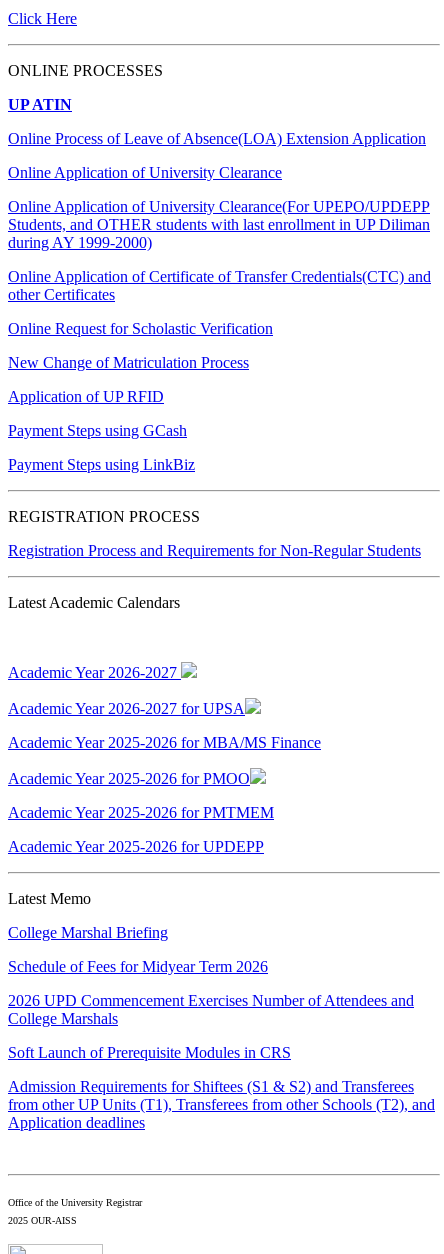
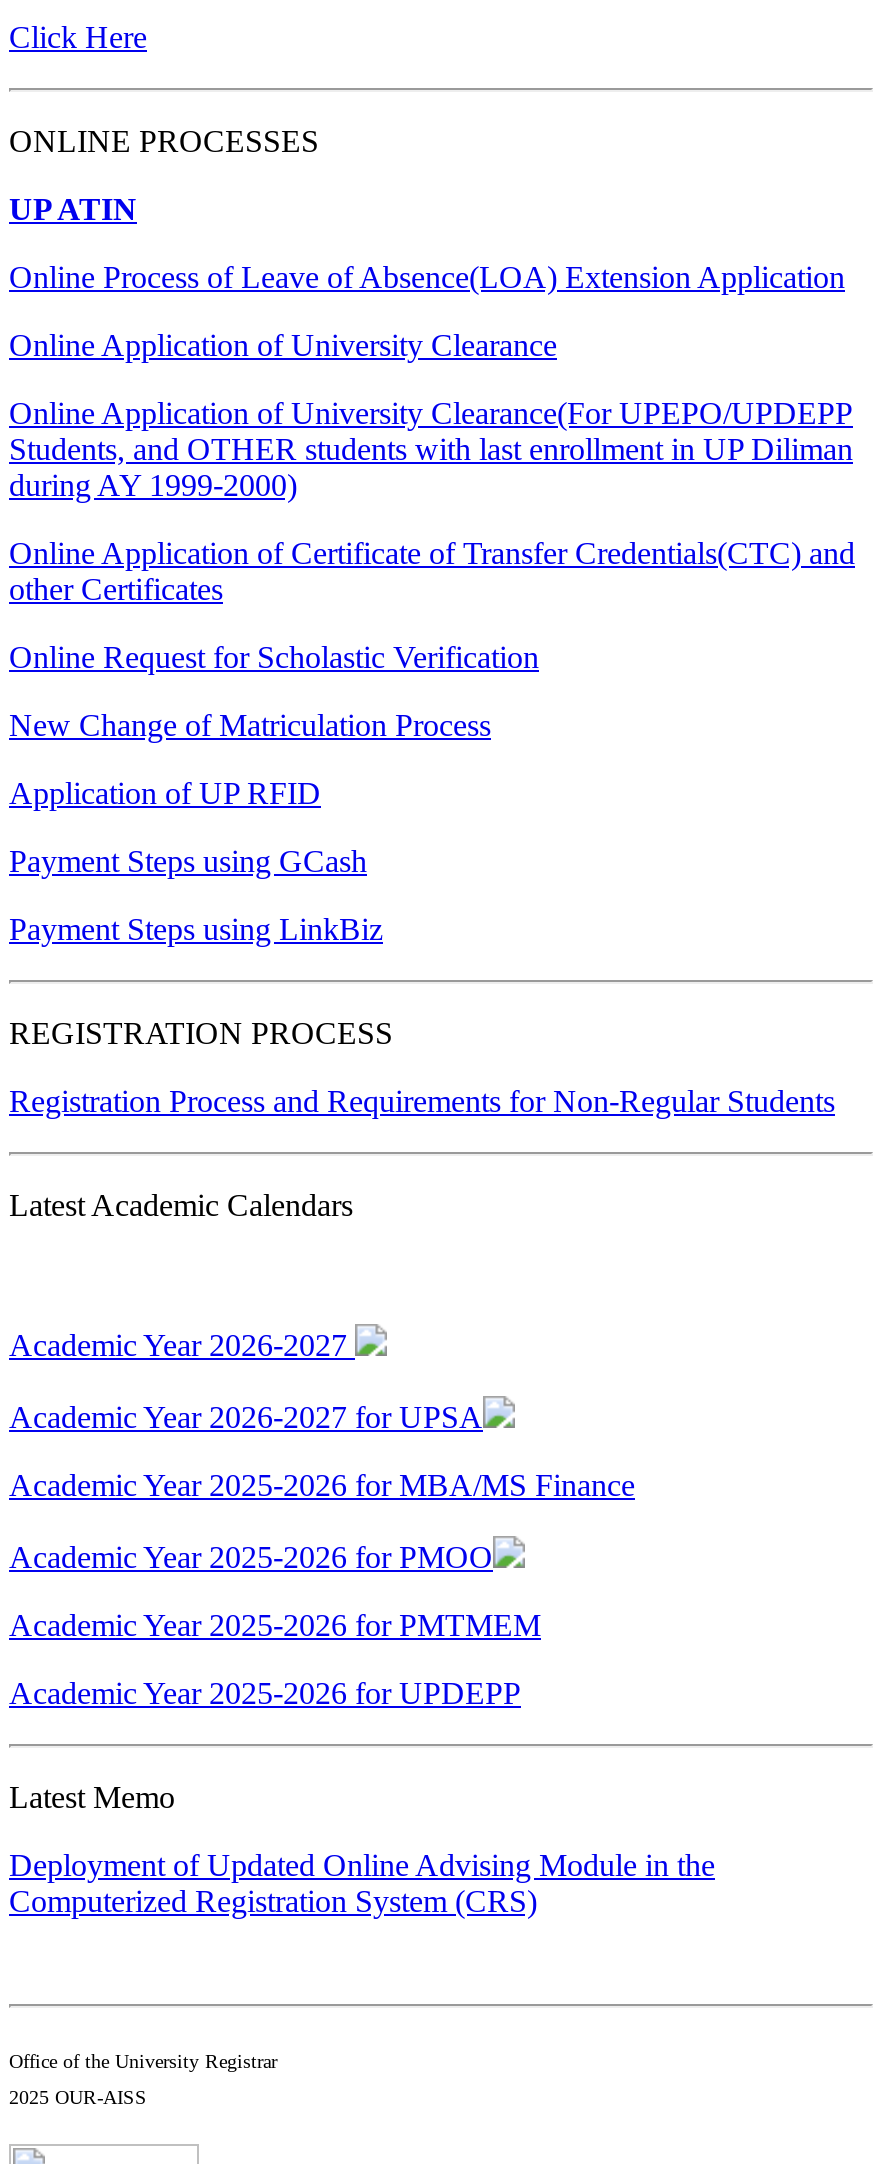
[8,924,435,1131] College Marshal Briefing | Schedule of Fees for Midyear Term 2026 | 2026 UPD Commencement Exercises Number of Attendees and | College Marshals | Soft Launch of Prerequisite Modules in CRS | Admission Requirements for Shiftees (S1 & S2) and Transferees | from other UP Units (T1), Transferees from other Schools (T2), and | Application deadlines -> [9,1849,715,1919] Deployment of Updated Online Advising Module in the | Computerized Registration System (CRS)

